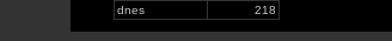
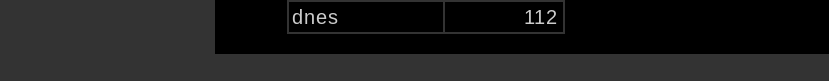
[254,4,275,16] 218 -> [524,6,558,28] 112

